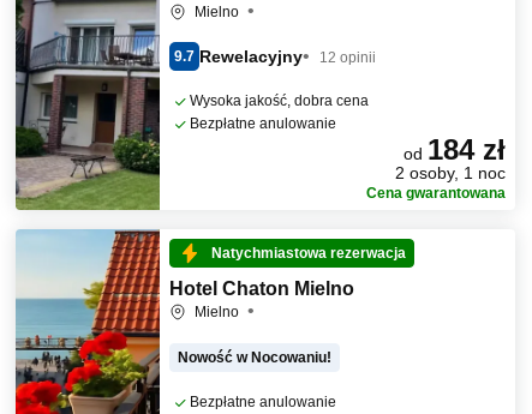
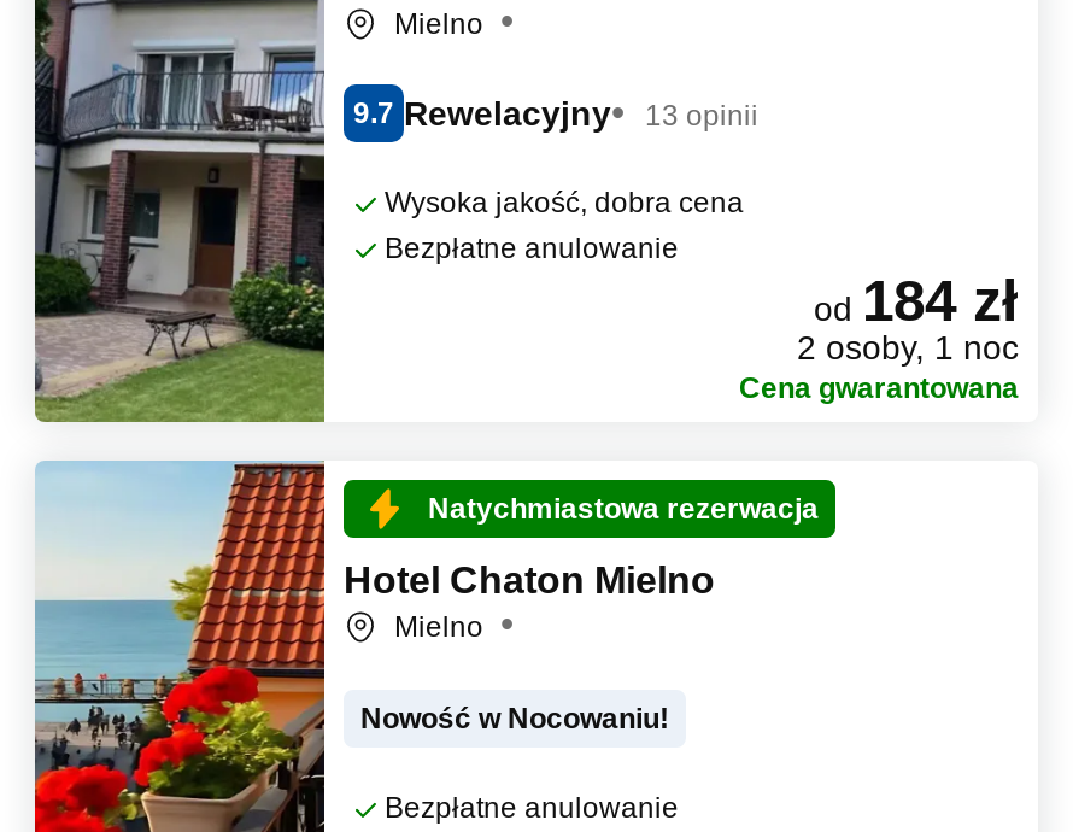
[319,49,376,65] 12 opinii -> [645,98,758,131] 13 opinii

